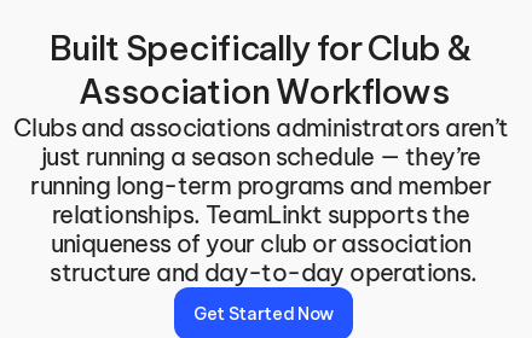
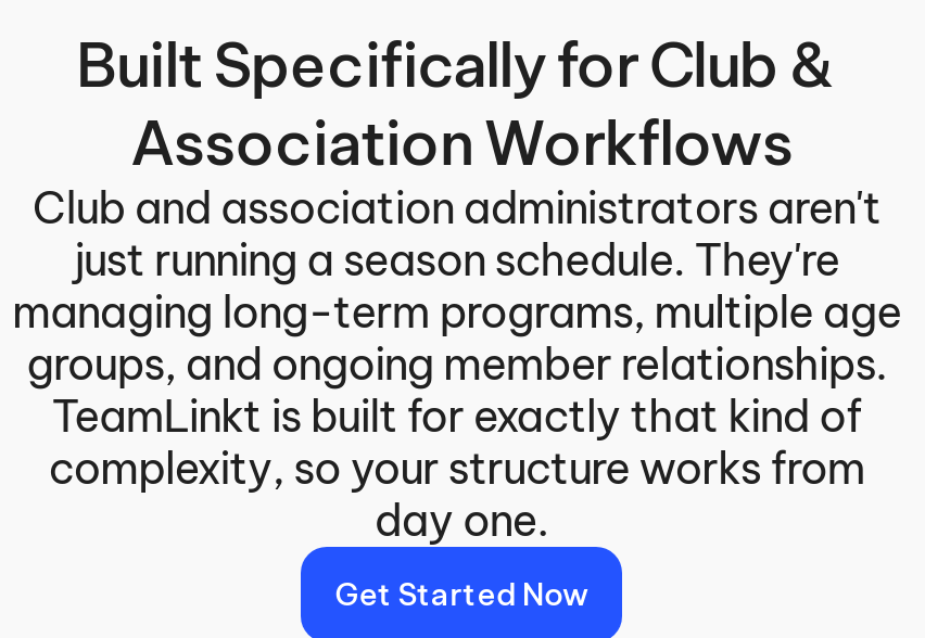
[13,112,509,287] Clubs and associations administrators aren’t | just running a season schedule — they’re | running long-term programs and member | relationships. TeamLinkt supports the | uniqueness of your club or association | structure and day-to-day operations. -> [12,180,901,547] Club and association administrators aren't | just running a season schedule. They're | managing long-term programs, multiple age | groups, and ongoing member relationships. | TeamLinkt is built for exactly that kind of | complexity, so your structure works from | day one.

